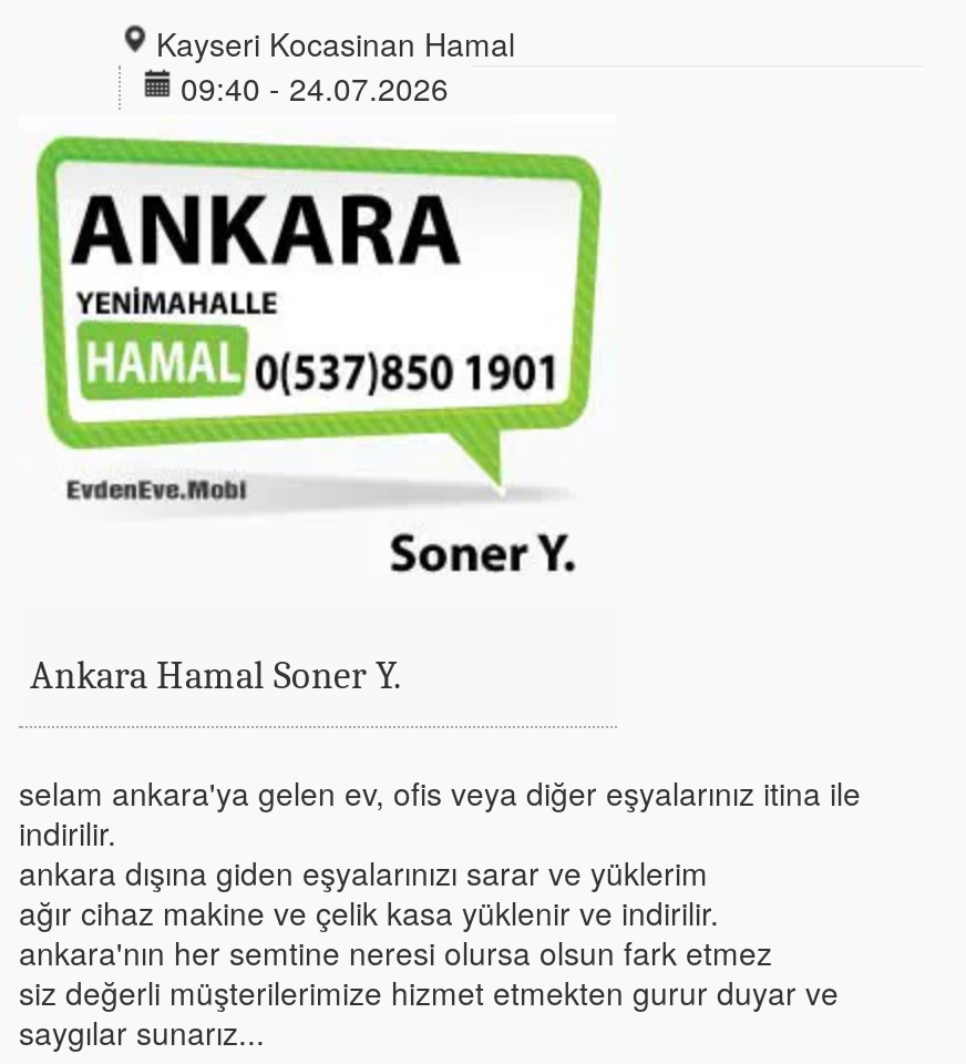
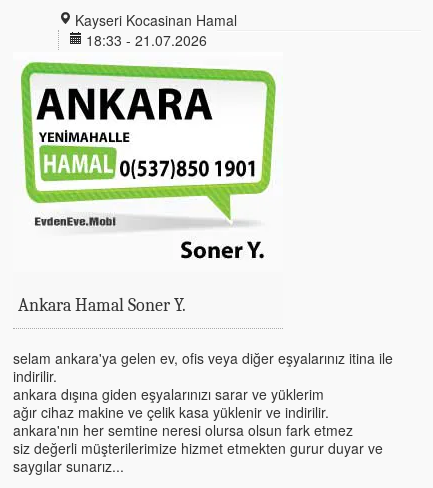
[181,65,449,110] 09:40 - 24.07.2026 -> [86,30,207,50] 18:33 - 21.07.2026

